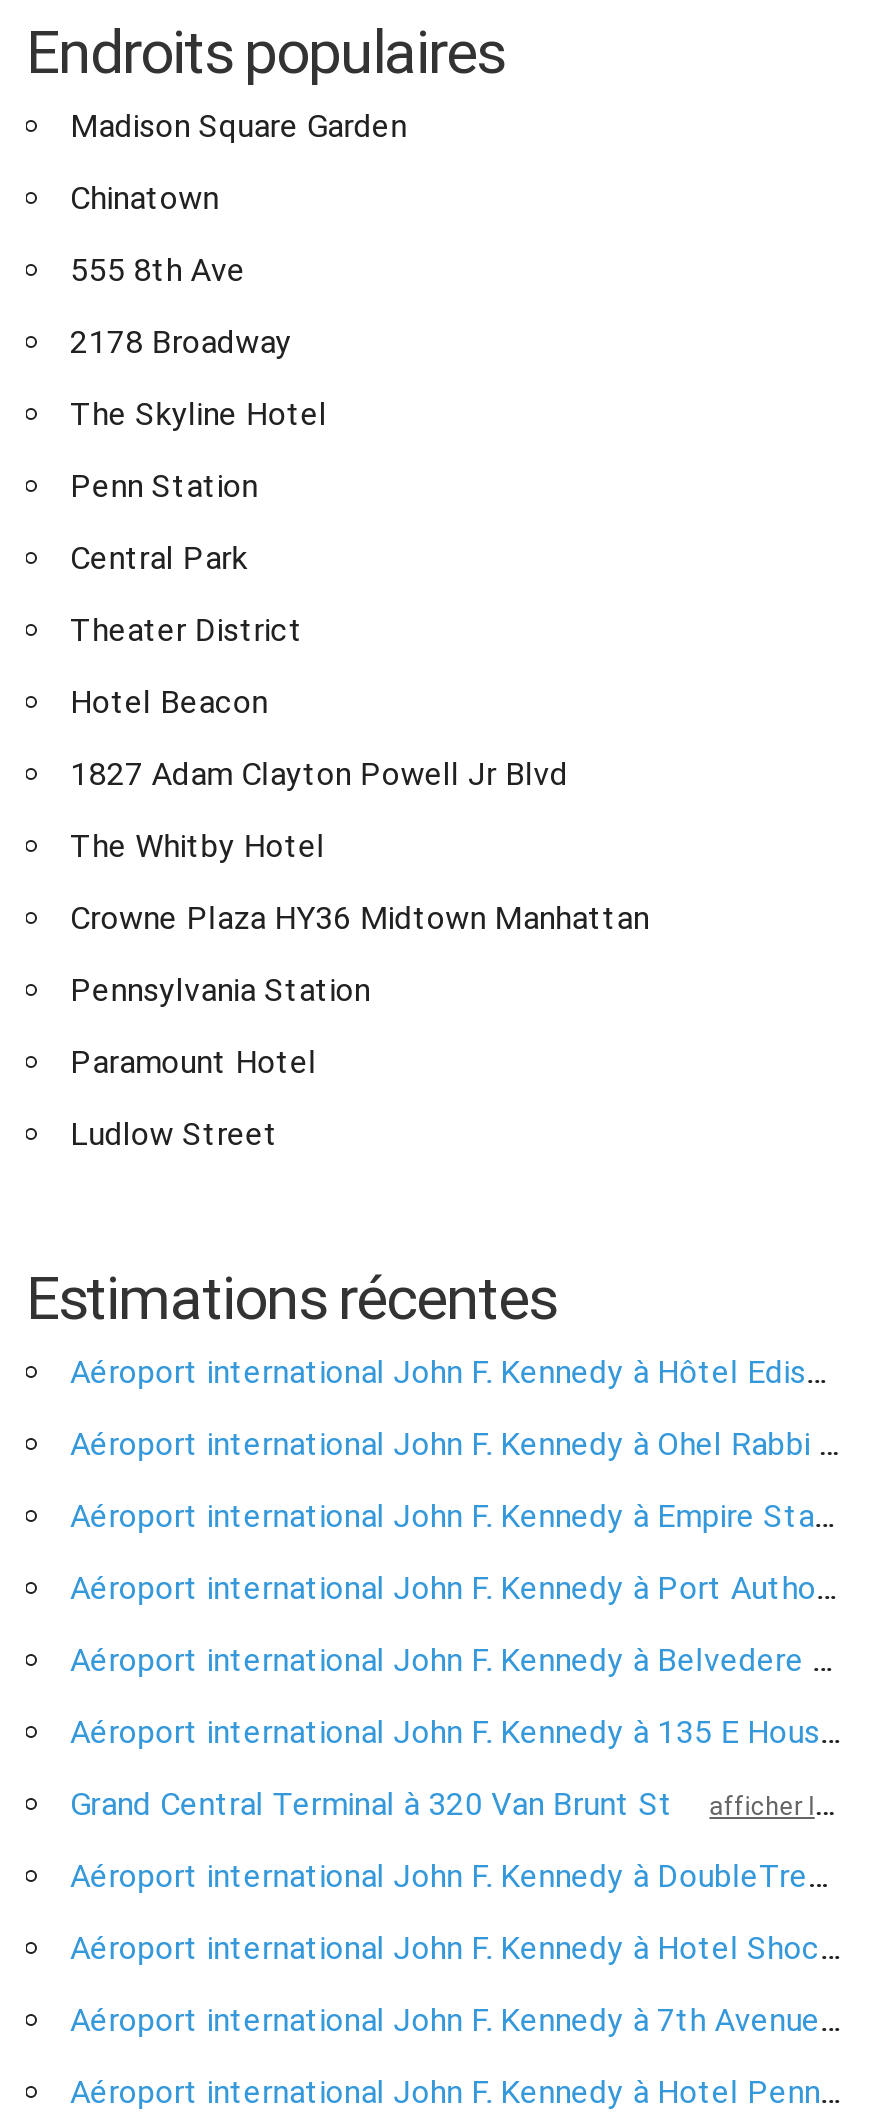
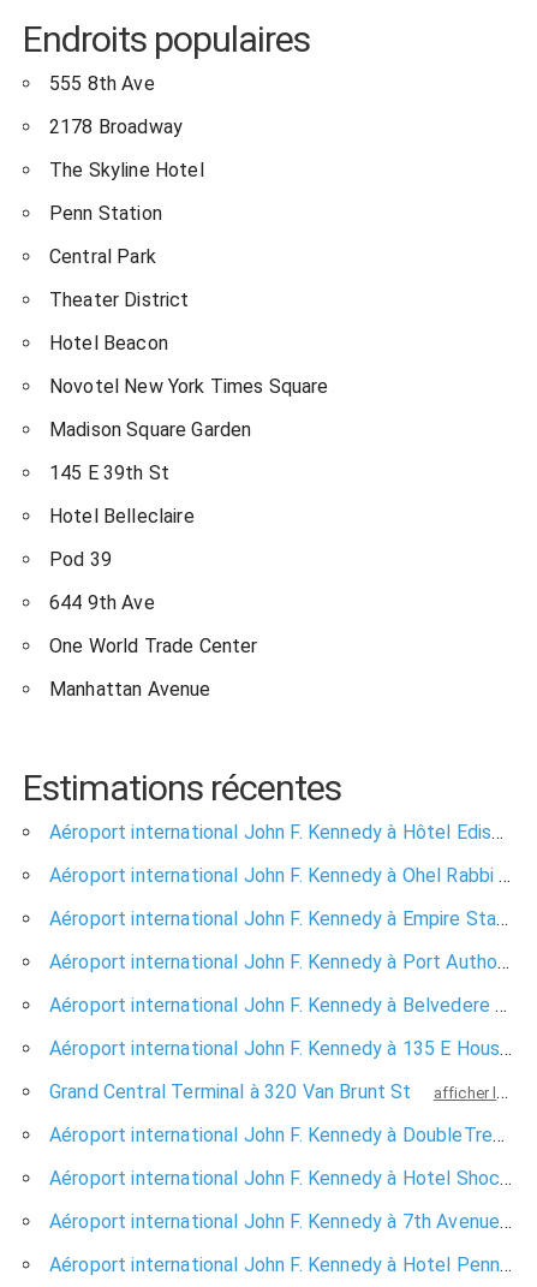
moved [70,107,407,145] -> [49,418,252,441]: Madison Square Garden
[70,179,219,217] Chinatown -> none
moved [70,251,327,721] -> [49,72,204,354]: 555 8th Ave | 2178 Broadway | The Skyline Hotel | Penn Station | Central Park | Theater District | Hotel Beacon
[70,755,649,1153] 1827 Adam Clayton Powell Jr Blvd | The Whitby Hotel | Crowne Plaza HY36 Midtown Manhattan | Pennsylvania Station | Paramount Hotel | Ludlow Street -> [49,375,329,701] Novotel New York Times Square | 145 E 39th St | Hotel Belleclaire | Pod 39 | 644 9th Ave | One World Trade Center | Manhattan Avenue

